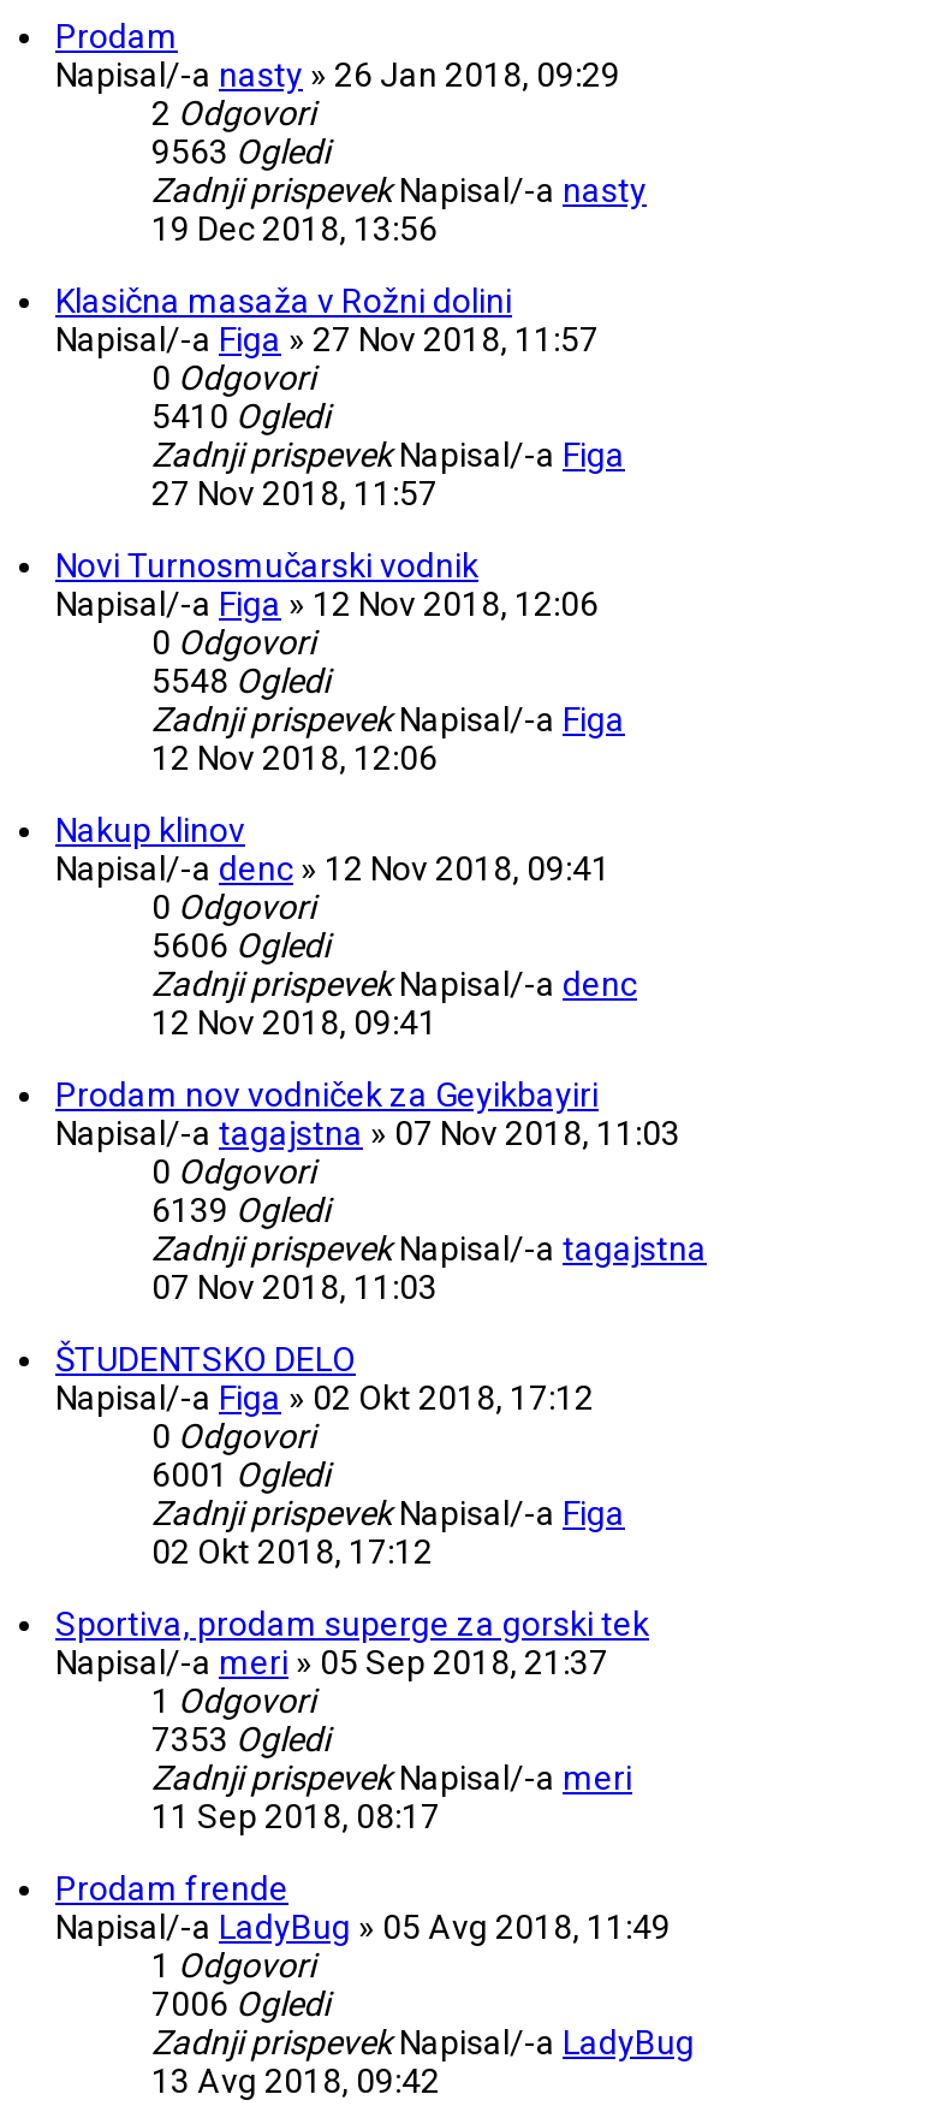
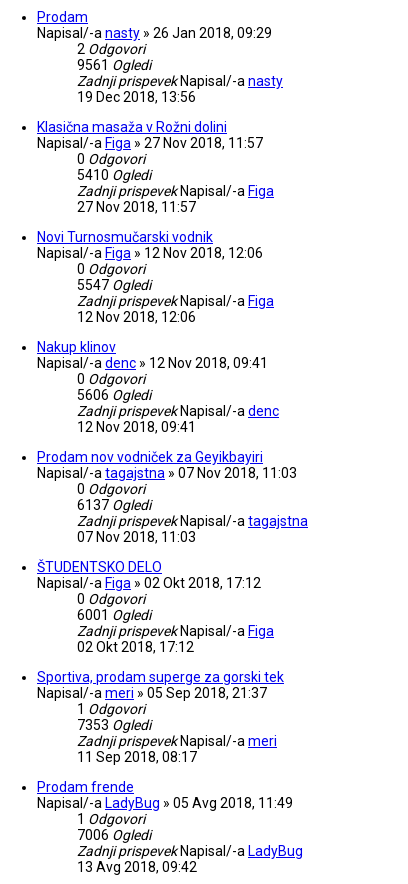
[151,132,329,171] 9563Ogledi -> [77,57,151,73] 9561Ogledi
[151,662,329,700] 5548Ogledi -> [77,277,151,293] 5547Ogledi
[151,1191,329,1229] 6139Ogledi -> [77,497,151,513] 6137Ogledi

